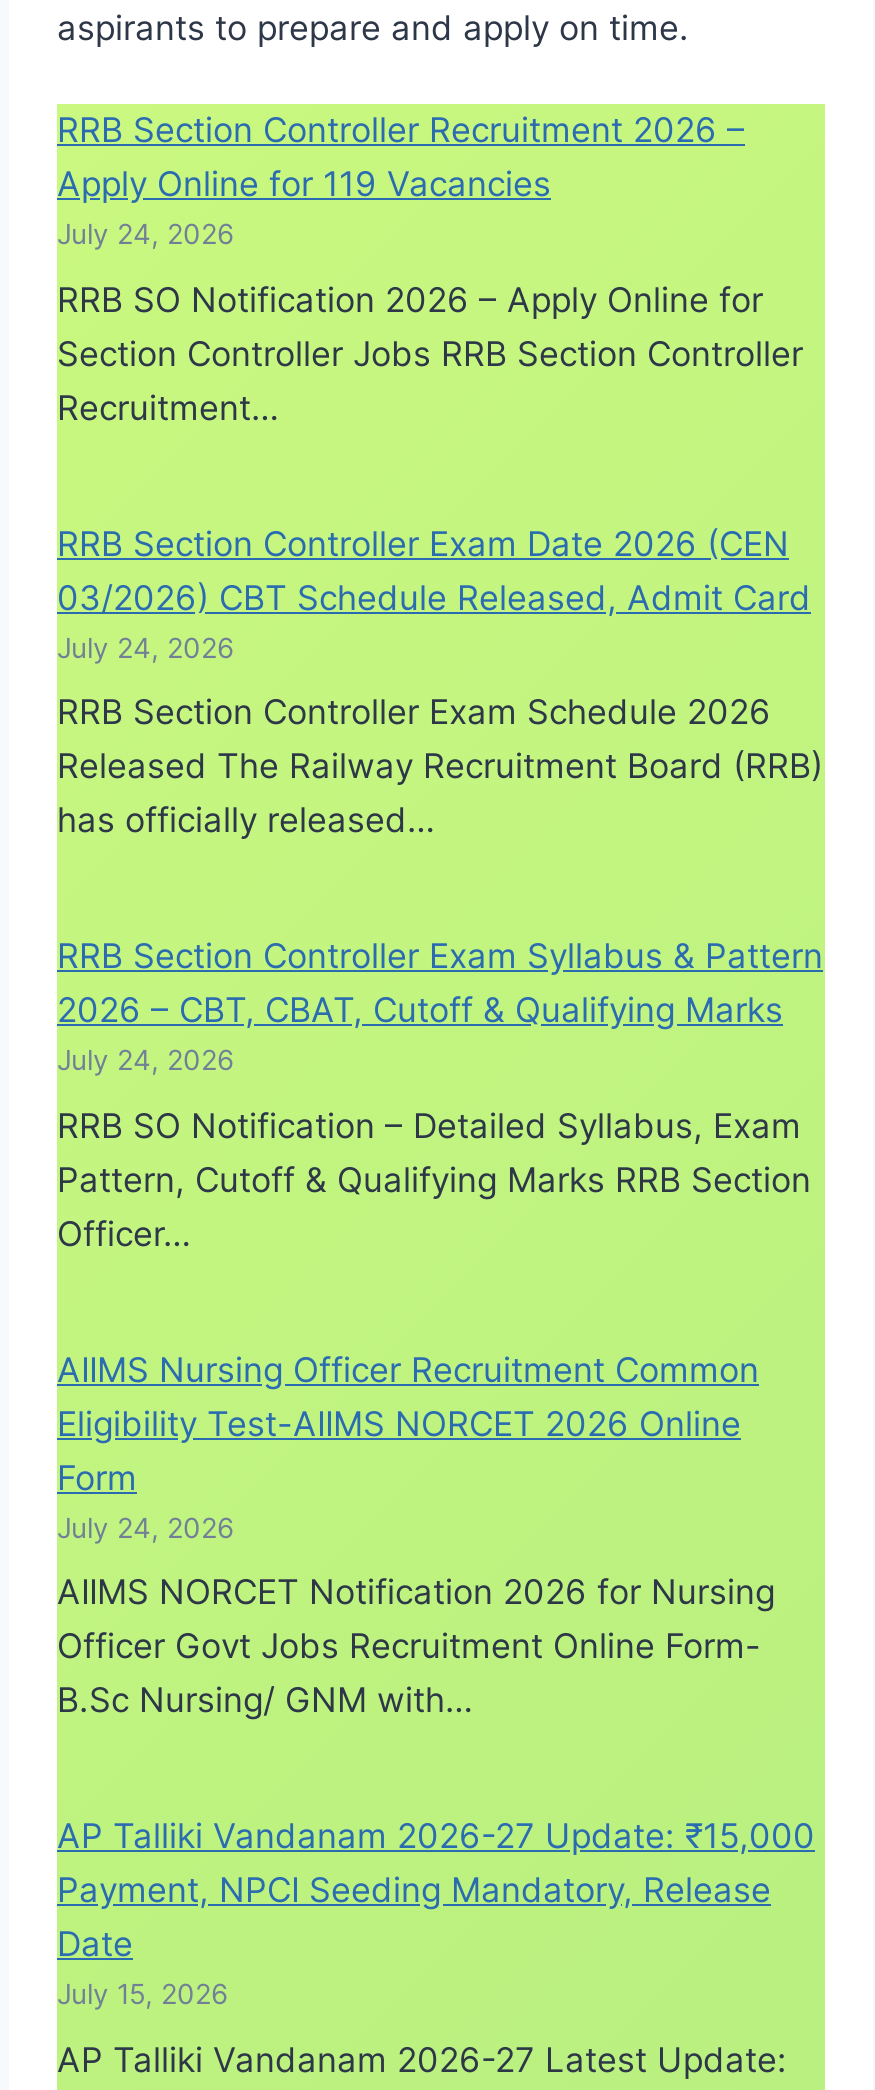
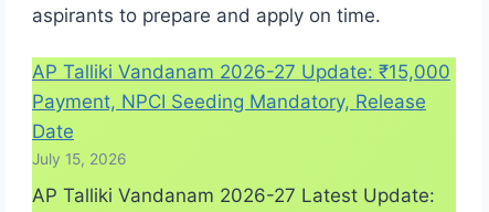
[57,110,823,1720] RRB Section Controller Recruitment 2026 – | Apply Online for 119 Vacancies | July 24, 2026 | RRB SO Notification 2026 – Apply Online for | Section Controller Jobs RRB Section Controller | Recruitment… | RRB Section Controller Exam Date 2026 (CEN | 03/2026) CBT Schedule Released, Admit Card | July 24, 2026 | RRB Section Controller Exam Schedule 2026 | Released The Railway Recruitment Board (RRB) | has officially released… | RRB Section Controller Exam Syllabus & Pattern | 2026 – CBT, CBAT, Cutoff & Qualifying Marks | July 24, 2026 | RRB SO Notification – Detailed Syllabus, Exam | Pattern, Cutoff & Qualifying Marks RRB Section | Officer… | AIIMS Nursing Officer Recruitment Common | Eligibility Test-AIIMS NORCET 2026 Online | Form | July 24, 2026 | AIIMS NORCET Notification 2026 for Nursing | Officer Govt Jobs Recruitment Online Form- | B.Sc Nursing/ GNM with… -> none

